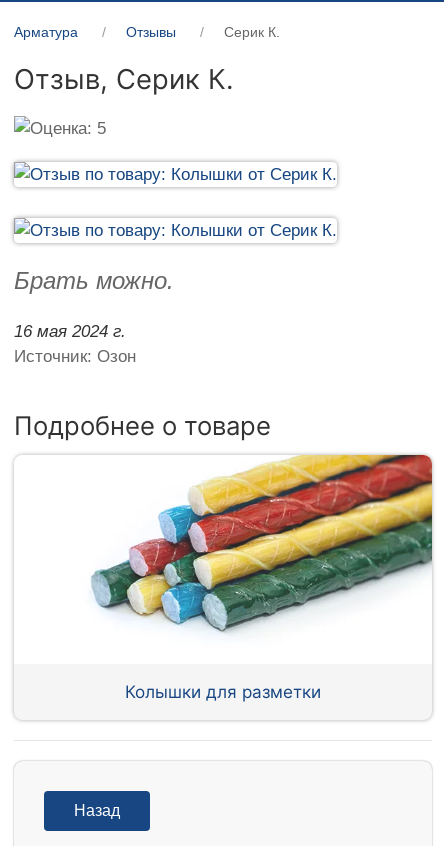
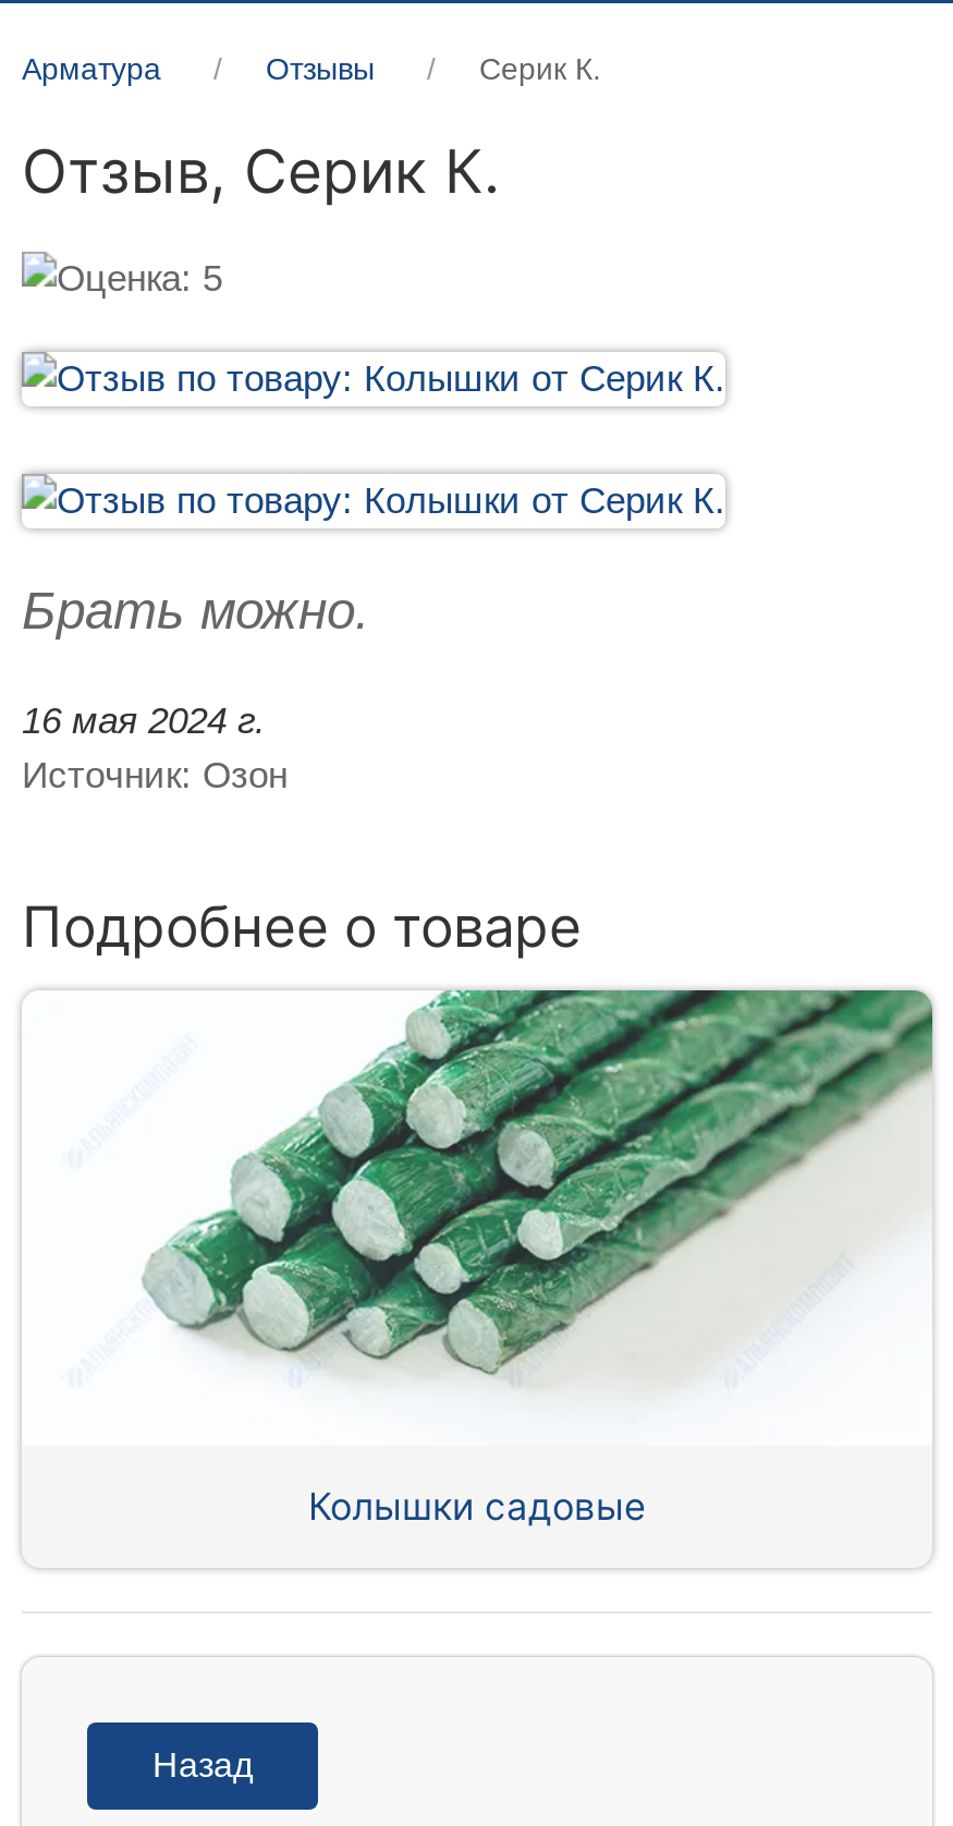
[70,454,433,635] [image] -> [142,988,934,1387] [image]
[125,681,321,702] Колышки для разметки -> [308,1483,646,1528] Колышки садовые

